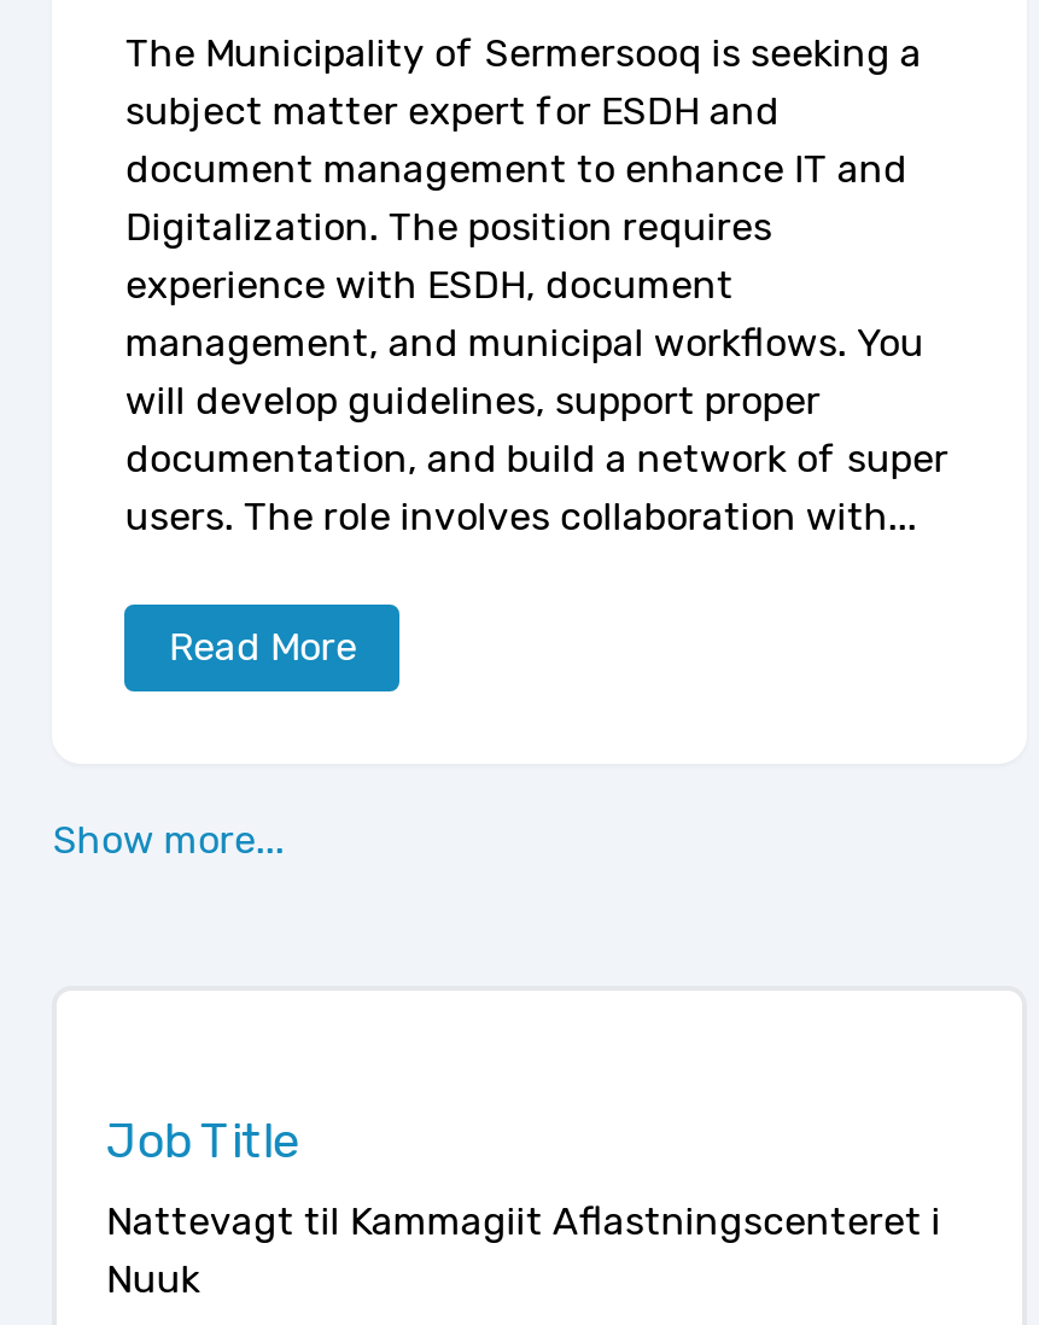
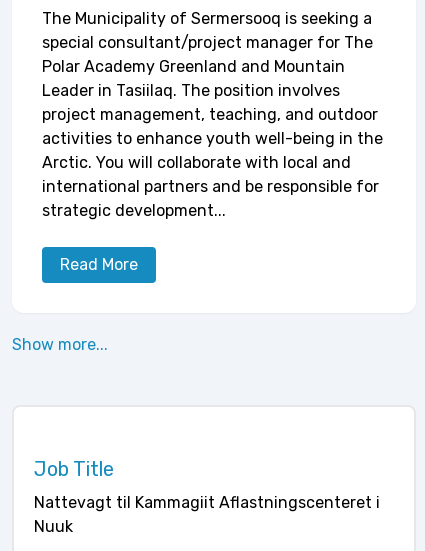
[125,87,948,538] subject matter expert for ESDH and | document management to enhance IT and | Digitalization. The position requires | experience with ESDH, document | management, and municipal workflows. You | will develop guidelines, support proper | documentation, and build a network of super | users. The role involves collaboration with... -> [42,33,383,220] special consultant/project manager for The | Polar Academy Greenland and Mountain | Leader in Tasiilaq. The position involves | project management, teaching, and outdoor | activities to enhance youth well-being in the | Arctic. You will collaborate with local and | international partners and be responsible for | strategic development...

